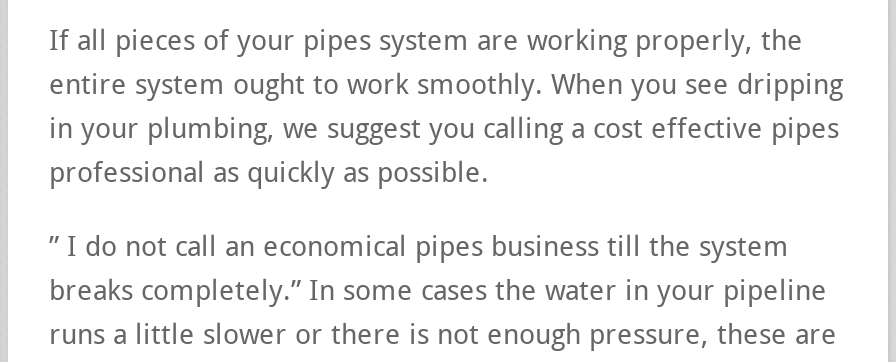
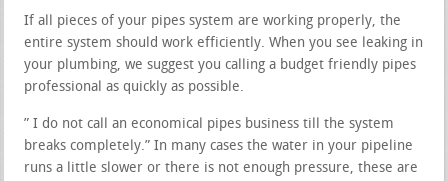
[49,71,843,101] entire system ought to work smoothly. When you see dripping -> [24,36,423,51] entire system should work efficiently. When you see leaking in
[49,115,839,145] in your plumbing, we suggest you calling a cost effective pipes -> [24,58,416,73] your plumbing, we suggest you calling a budget friendly pipes
[49,277,827,307] breaks completely.” In some cases the water in your pipeline -> [24,139,413,154] breaks completely.” In many cases the water in your pipeline

